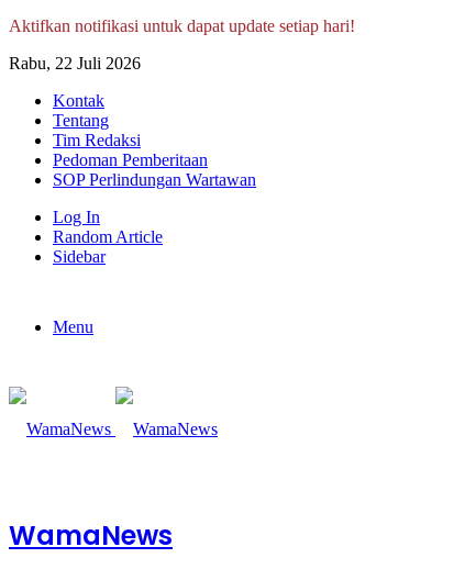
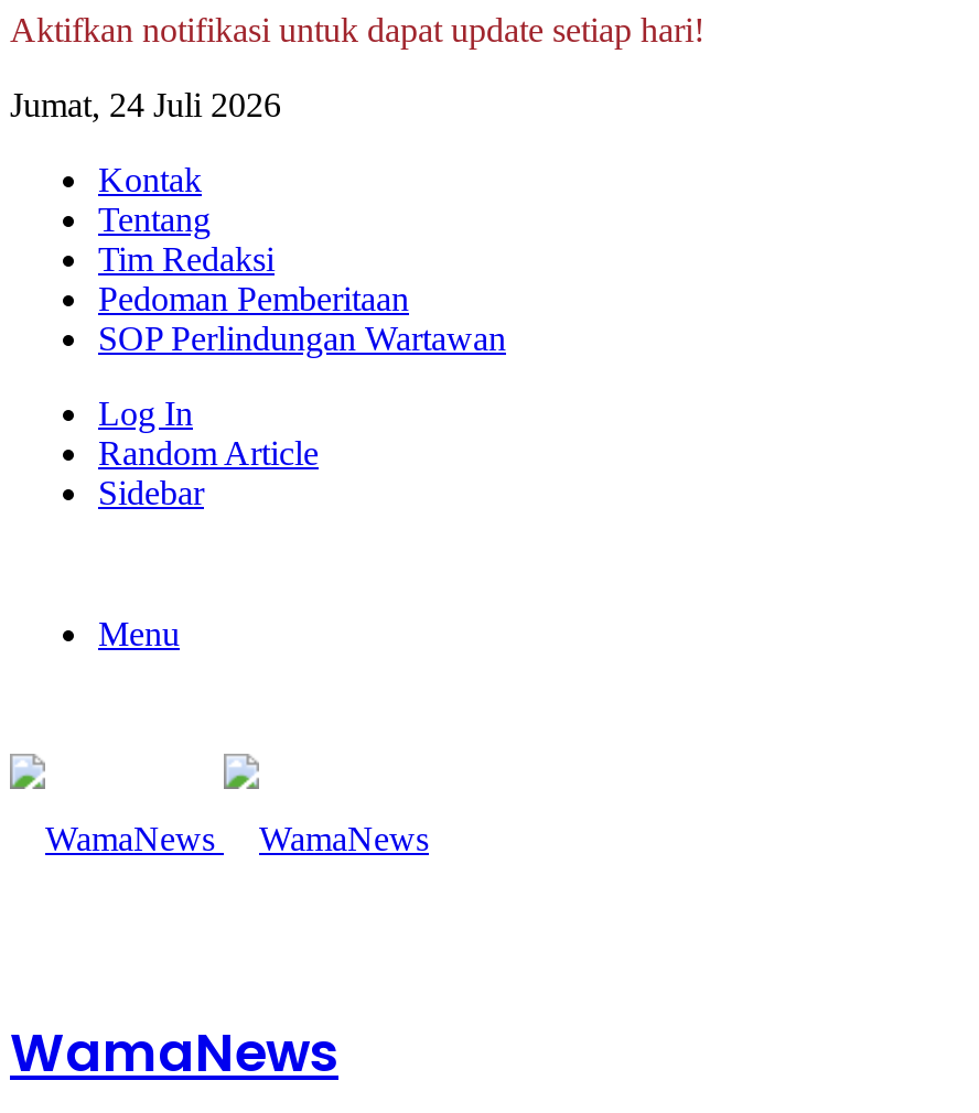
[9,54,141,72] Rabu, 22 Juli 2026 -> [10,86,281,123] Jumat, 24 Juli 2026

